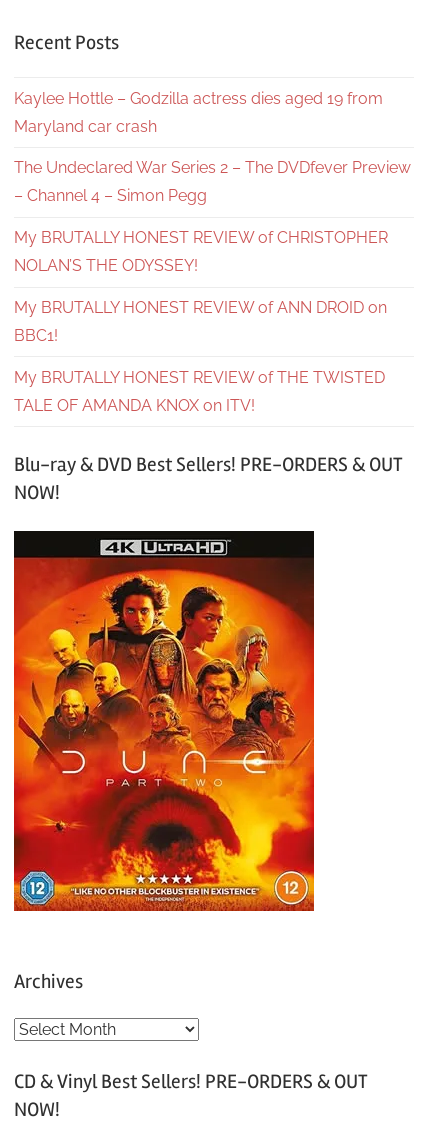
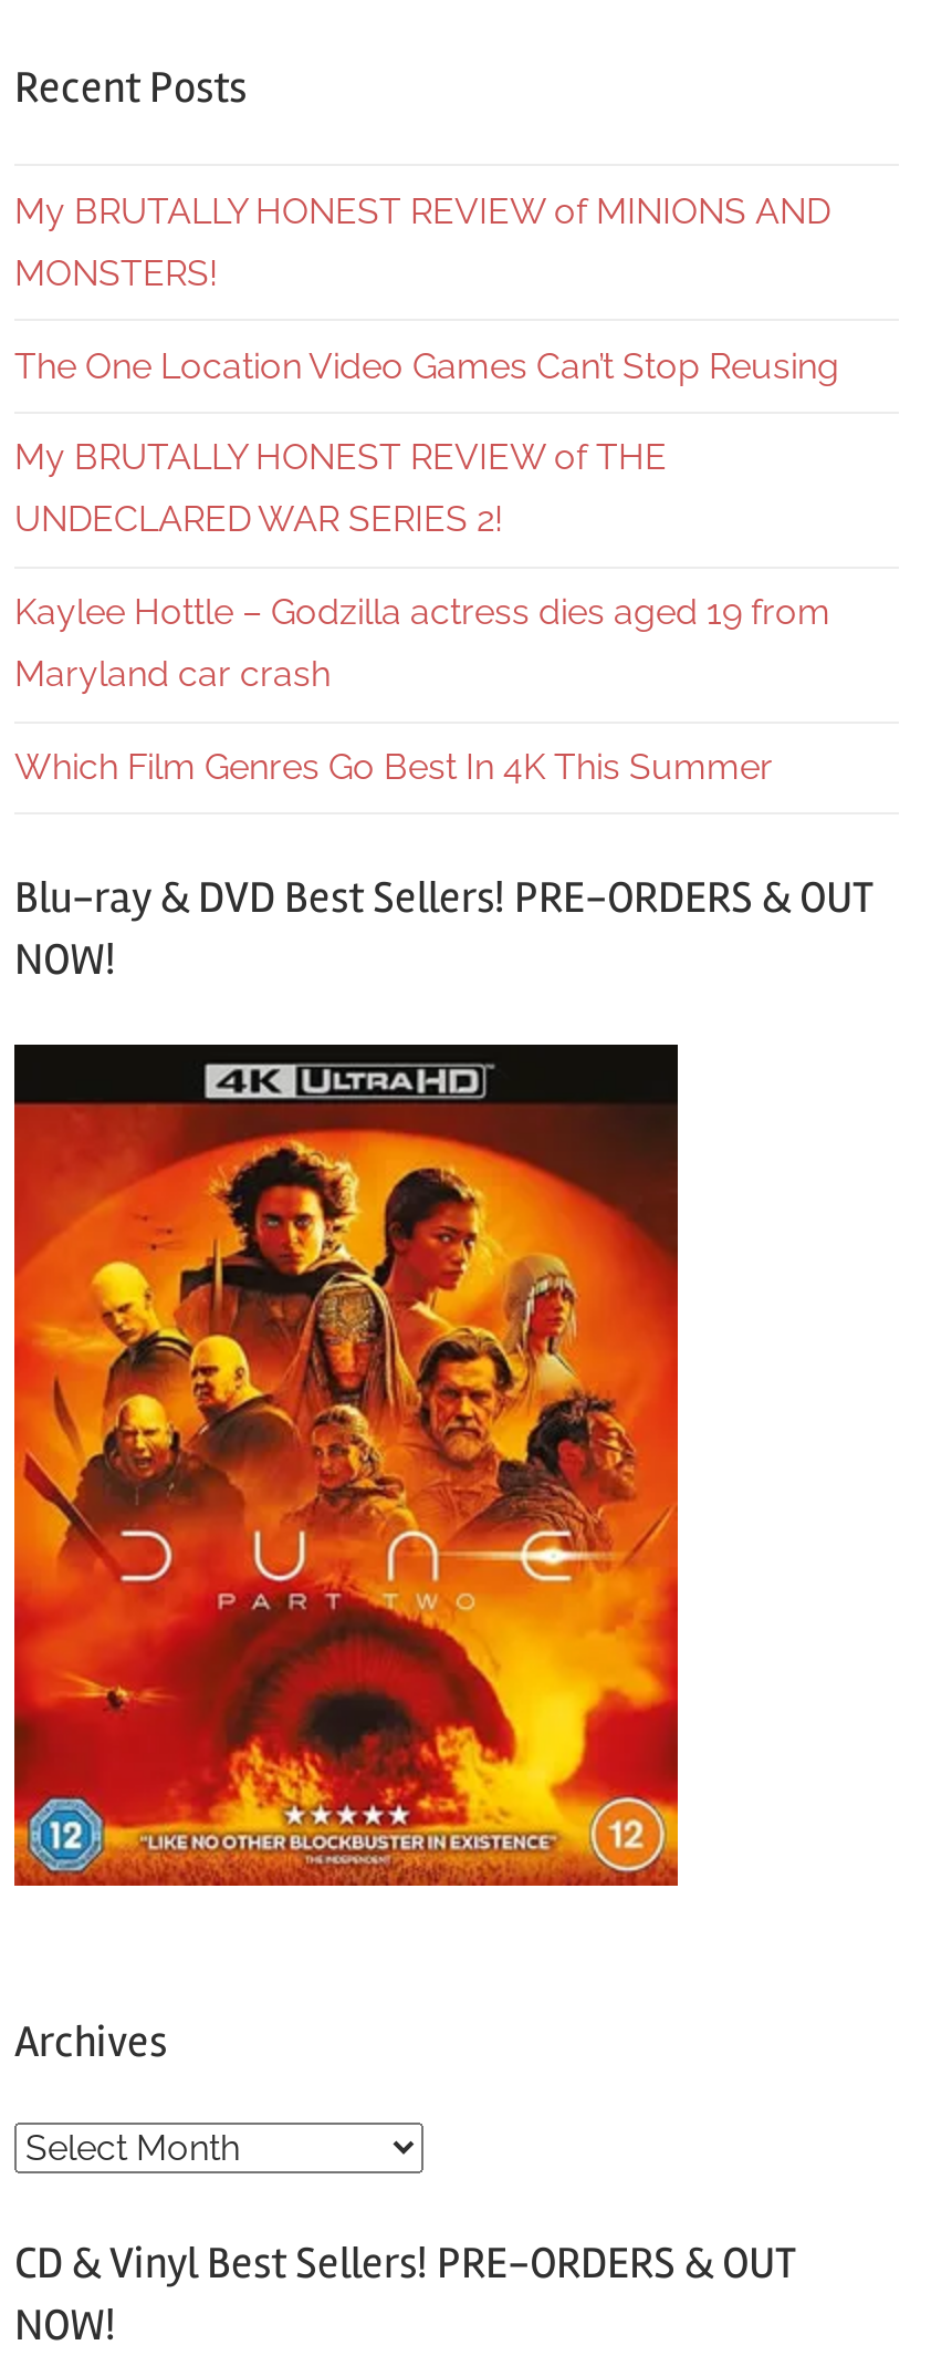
none -> [14,190,839,540] My BRUTALLY HONEST REVIEW of MINIONS AND | MONSTERS! | The One Location Video Games Can’t Stop Reusing | My BRUTALLY HONEST REVIEW of THE | UNDECLARED WAR SERIES 2!
moved [14,89,383,136] -> [14,591,830,695]: Kaylee Hottle – Godzilla actress dies aged 19 from | Maryland car crash
[14,158,411,415] The Undeclared War Series 2 – The DVDfever Preview | – Channel 4 – Simon Pegg | My BRUTALLY HONEST REVIEW of CHRISTOPHER | NOLAN’S THE ODYSSEY! | My BRUTALLY HONEST REVIEW of ANN DROID on | BBC1! | My BRUTALLY HONEST REVIEW of THE TWISTED | TALE OF AMANDA KNOX on ITV! -> [14,745,773,787] Which Film Genres Go Best In 4K This Summer

